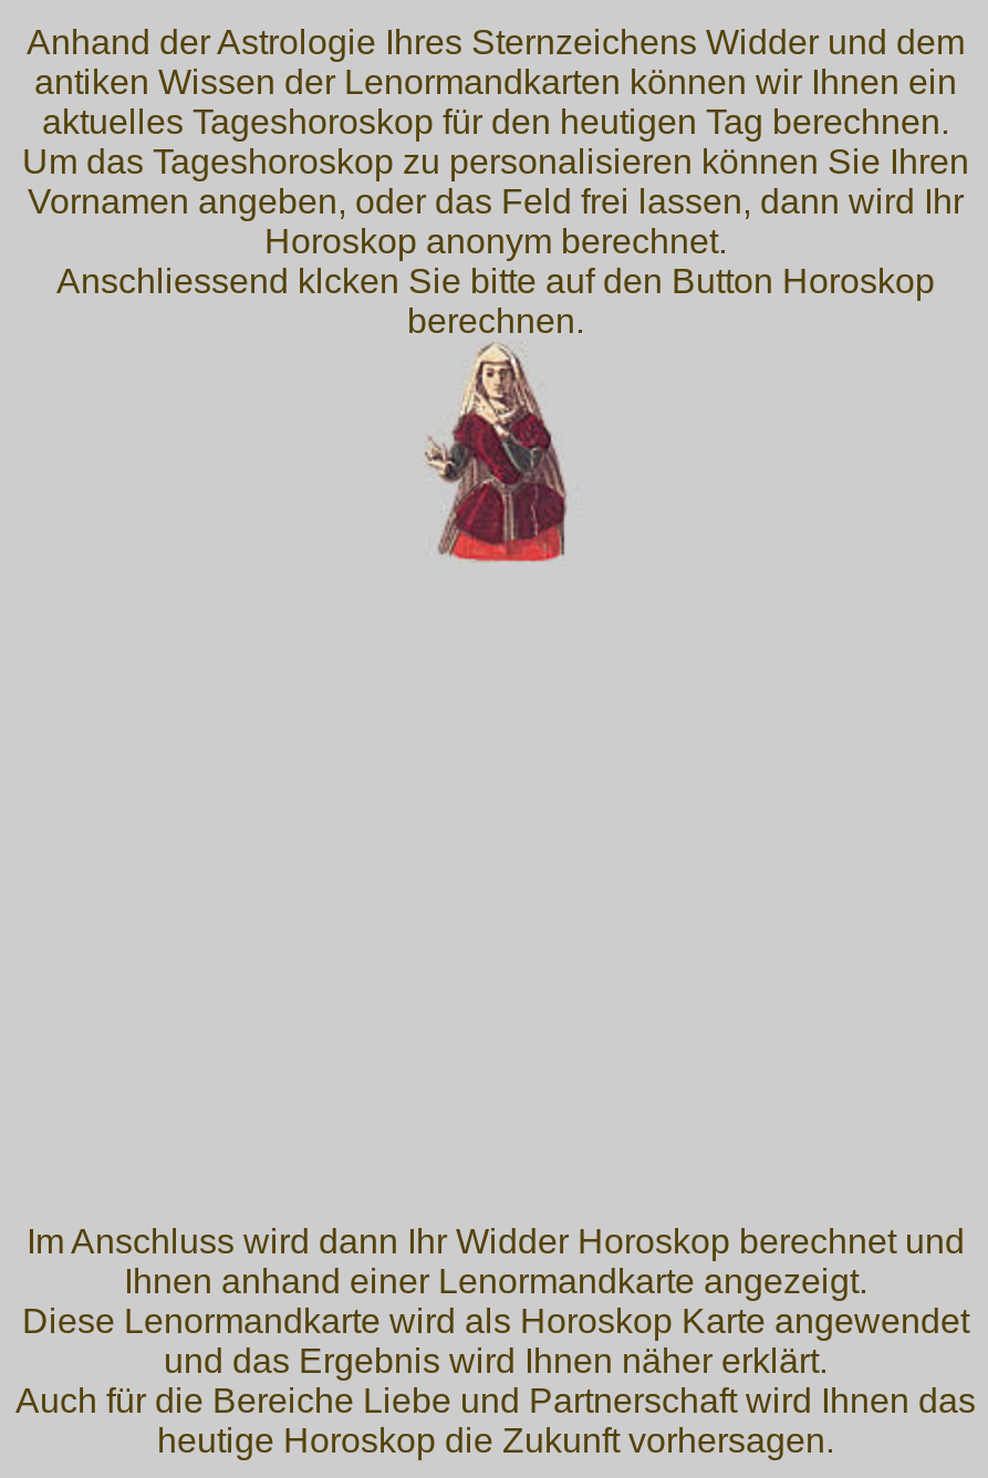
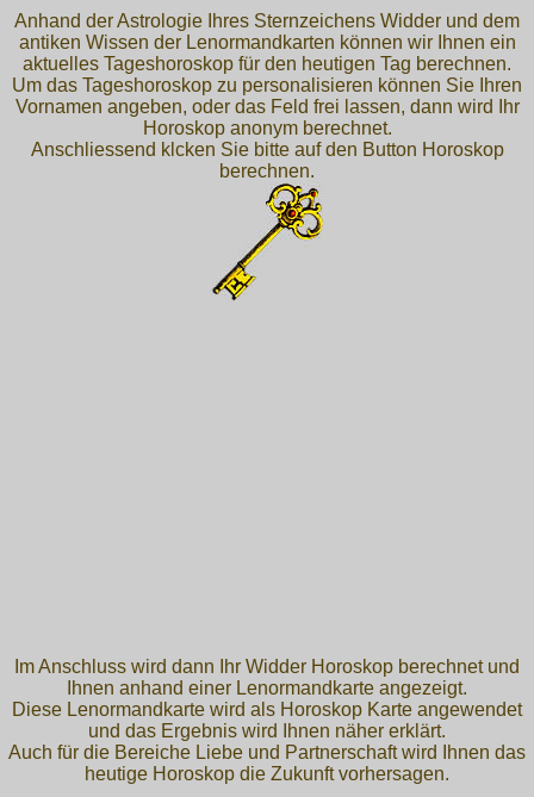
[394,346,600,563] [image] -> [211,185,324,301] [image]

